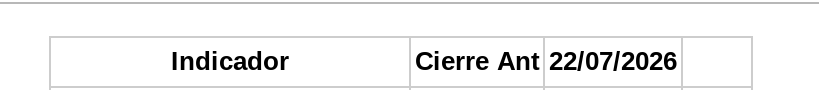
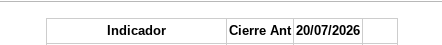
[415,45,677,75] Cierre Ant 22/07/2026 -> [229,23,360,38] Cierre Ant 20/07/2026

